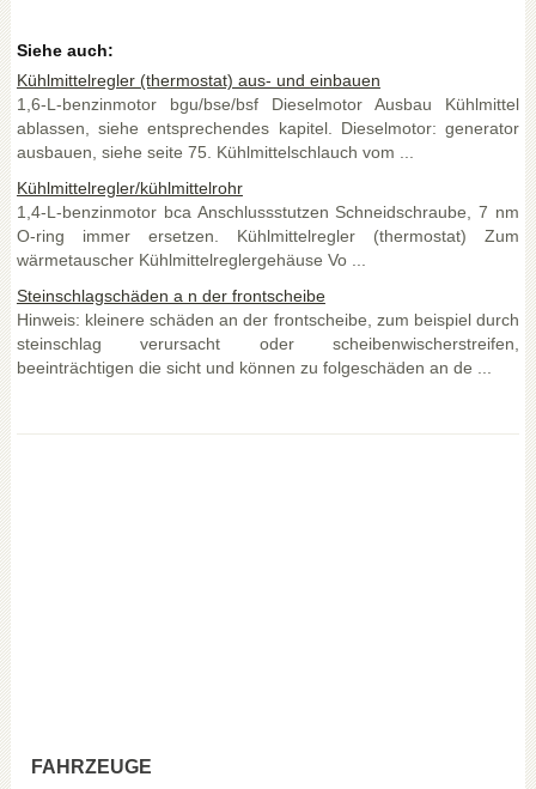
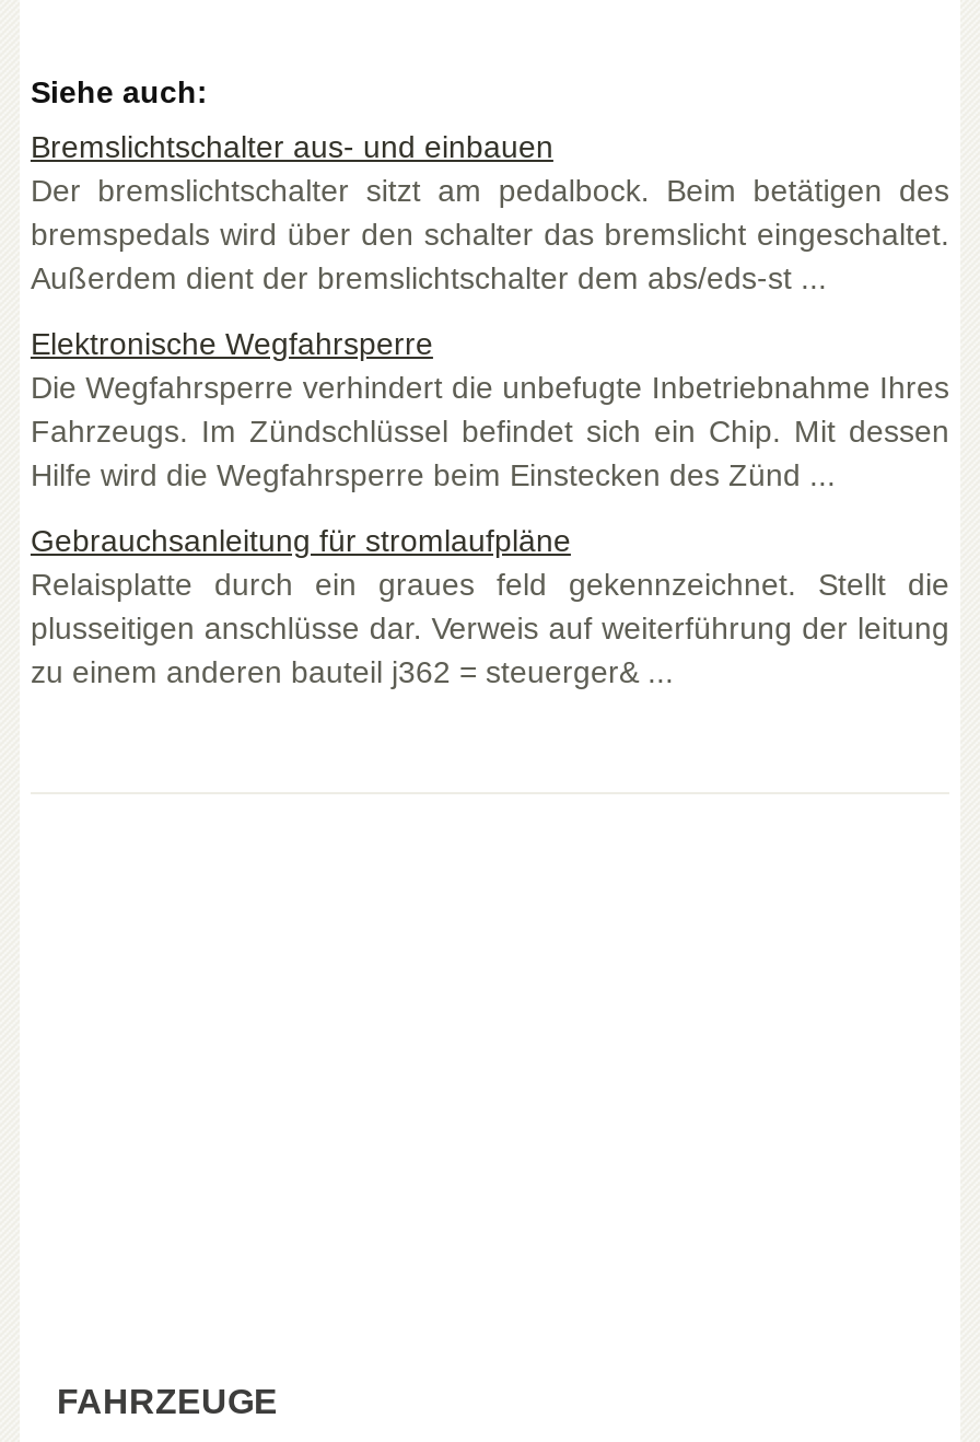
[17,71,519,162] Kühlmittelregler (thermostat) aus- und einbauen | 1,6-L-benzinmotor bgu/bse/bsf Dieselmotor Ausbau Kühlmittel | ablassen, siehe entsprechendes kapitel. Dieselmotor: generator | ausbauen, siehe seite 75. Kühlmittelschlauch vom ... -> [31,130,949,296] Bremslichtschalter aus- und einbauen | Der bremslichtschalter sitzt am pedalbock. Beim betätigen des | bremspedals wird über den schalter das bremslicht eingeschaltet. | Außerdem dient der bremslichtschalter dem abs/eds-st ...
[17,179,519,270] Kühlmittelregler/kühlmittelrohr | 1,4-L-benzinmotor bca Anschlussstutzen Schneidschraube, 7 nm | O-ring immer ersetzen. Kühlmittelregler (thermostat) Zum | wärmetauscher Kühlmittelreglergehäuse Vo ... -> [31,326,949,493] Elektronische Wegfahrsperre | Die Wegfahrsperre verhindert die unbefugte Inbetriebnahme Ihres | Fahrzeugs. Im Zündschlüssel befindet sich ein Chip. Mit dessen | Hilfe wird die Wegfahrsperre beim Einstecken des Zünd ...
[17,286,519,377] Steinschlagschäden a n der frontscheibe | Hinweis: kleinere schäden an der frontscheibe, zum beispiel durch | steinschlag verursacht oder scheibenwischerstreifen, | beeinträchtigen die sicht und können zu folgeschäden an de ... -> [31,523,949,690] Gebrauchsanleitung für stromlaufpläne | Relaisplatte durch ein graues feld gekennzeichnet. Stellt die | plusseitigen anschlüsse dar. Verweis auf weiterführung der leitung | zu einem anderen bauteil j362 = steuerger& ...

